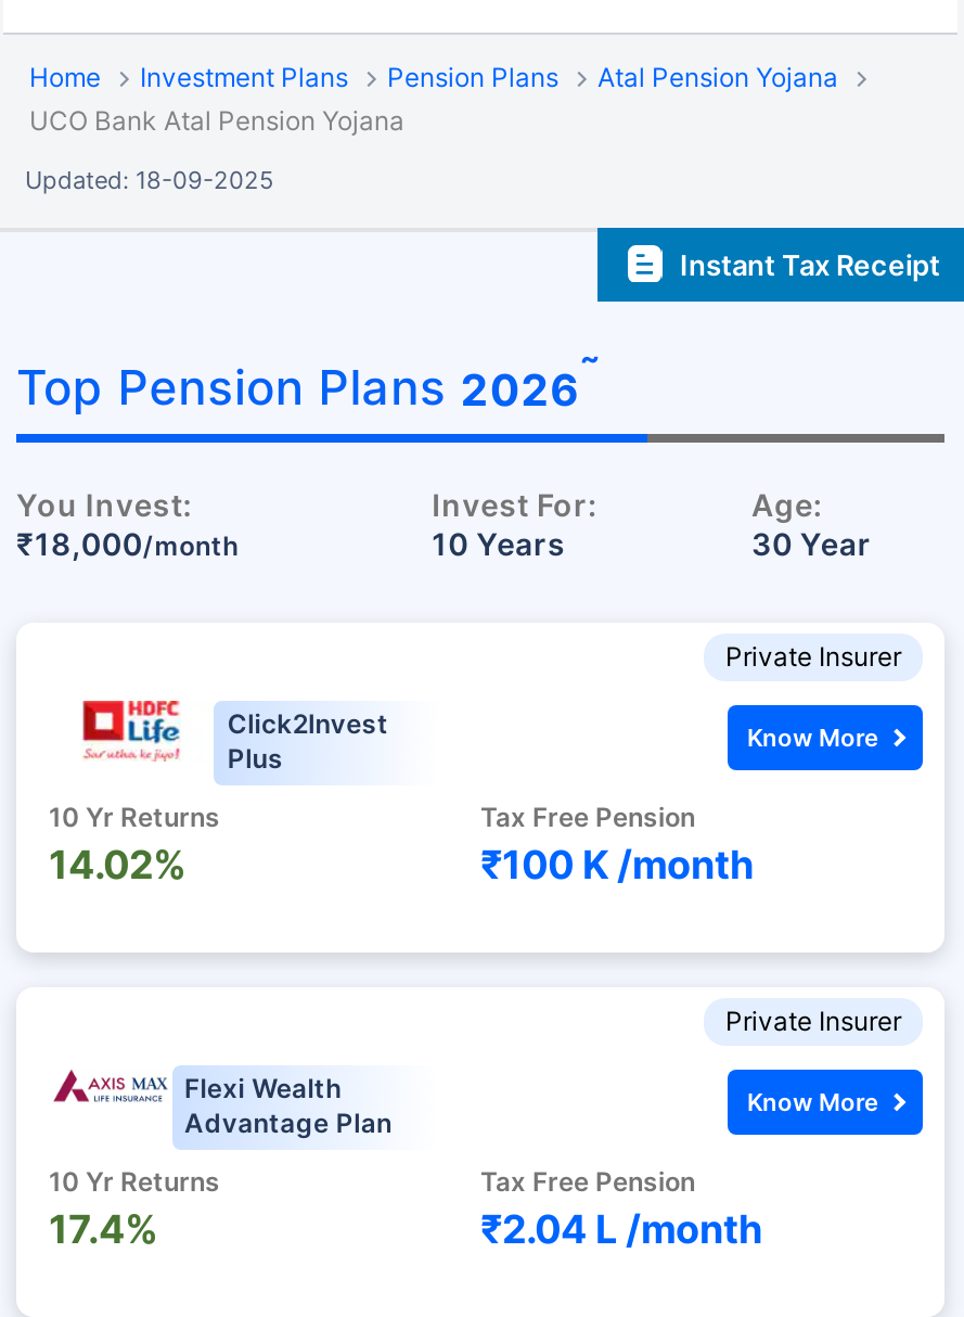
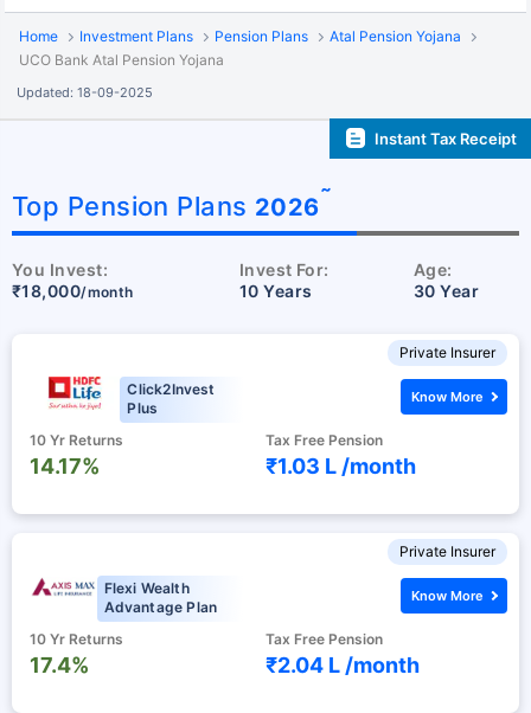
[49,841,185,887] 14.02% -> [30,453,100,478] 14.17%
[480,841,754,887] ₹100 K /month -> [265,453,416,478] ₹1.03 L /month

